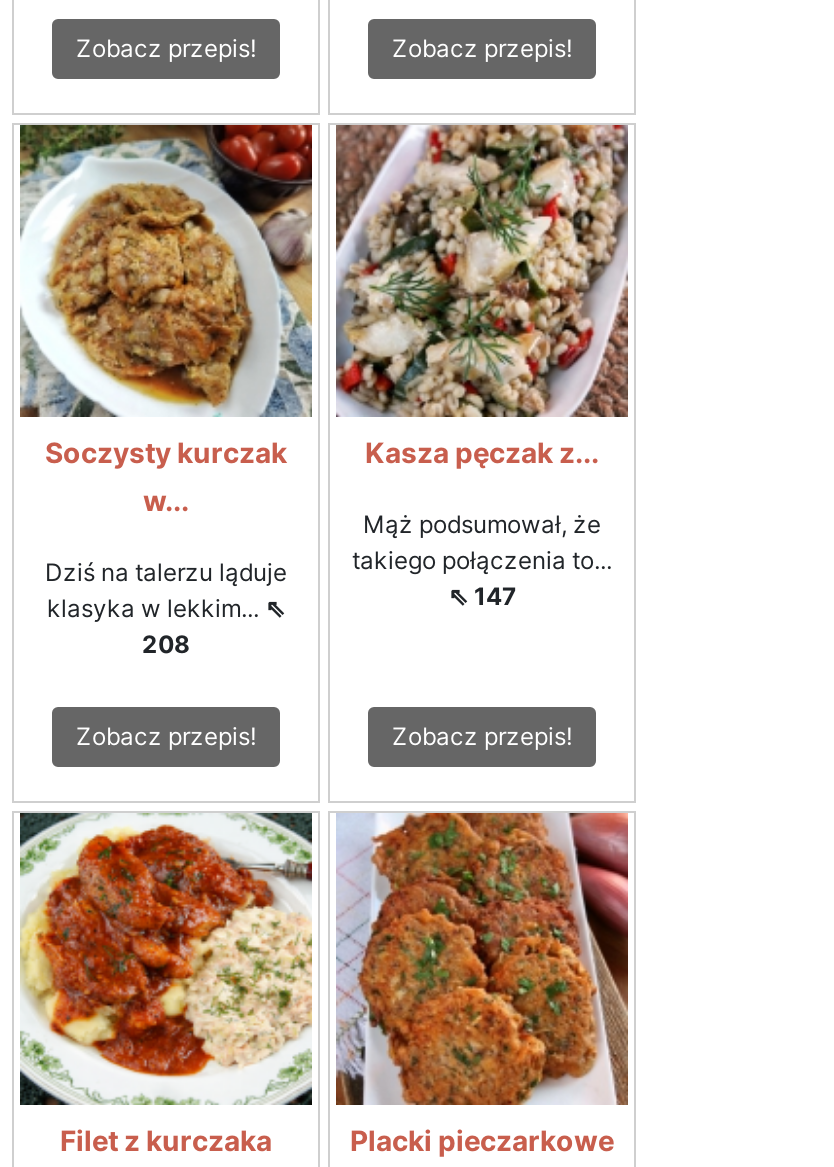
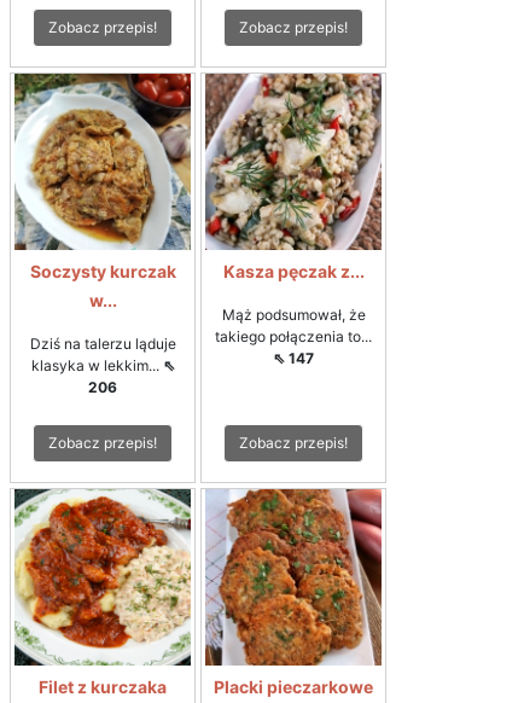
[142,630,190,660] 208 -> [88,378,117,397] 206

